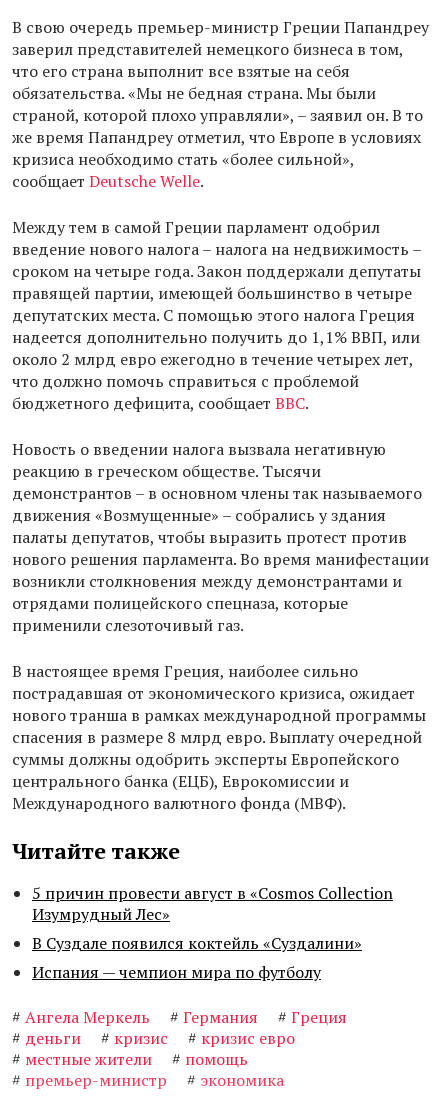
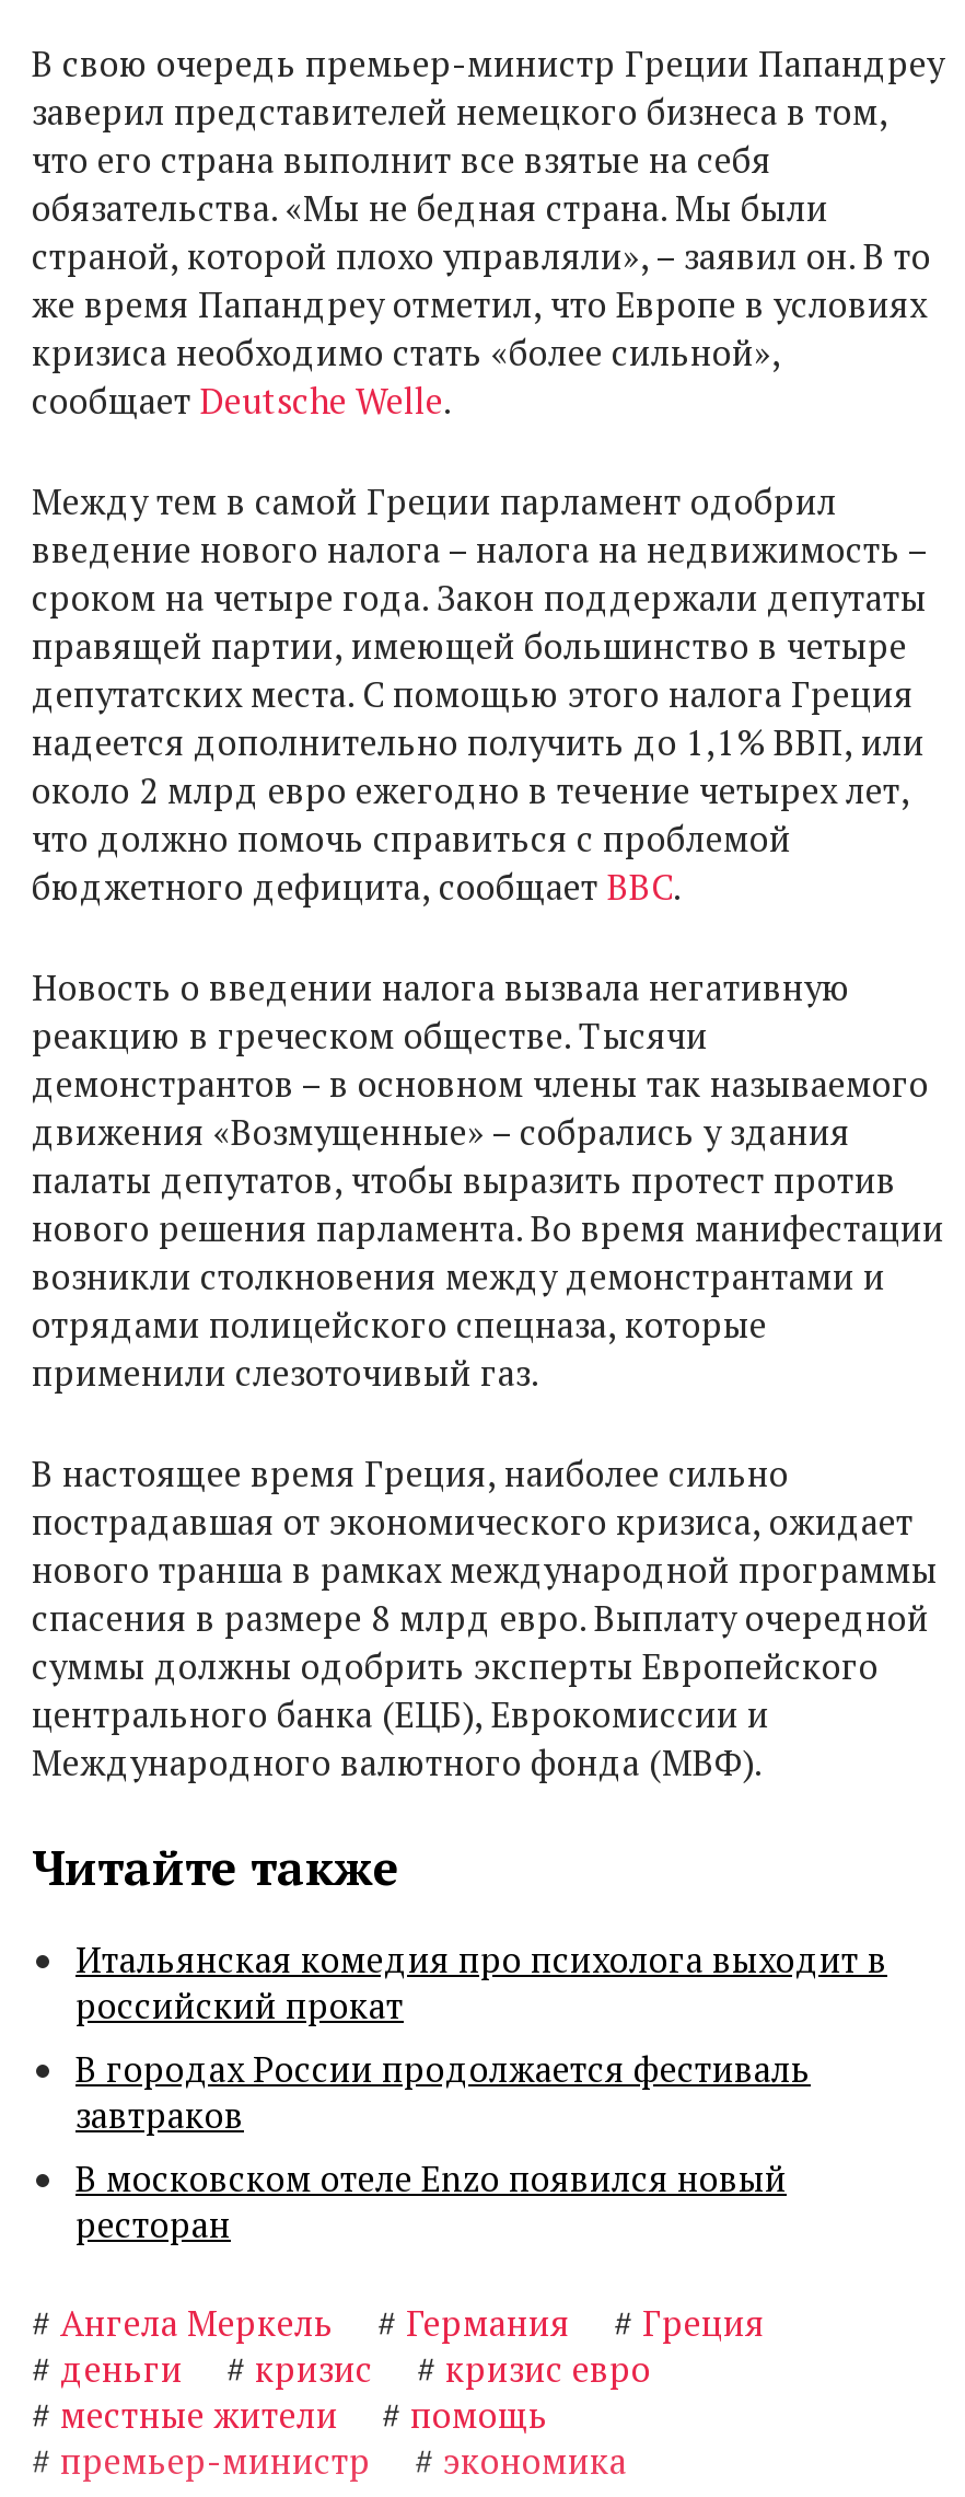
[32,882,393,983] 5 причин провести август в «Cosmos Collection | Изумрудный Лес» | В Суздале появился коктейль «Суздалини» | Испания — чемпион мира по футболу -> [75,1935,887,2249] Итальянская комедия про психолога выходит в | российский прокат | В городах России продолжается фестиваль | завтраков | В московском отеле Enzo появился новый | ресторан

